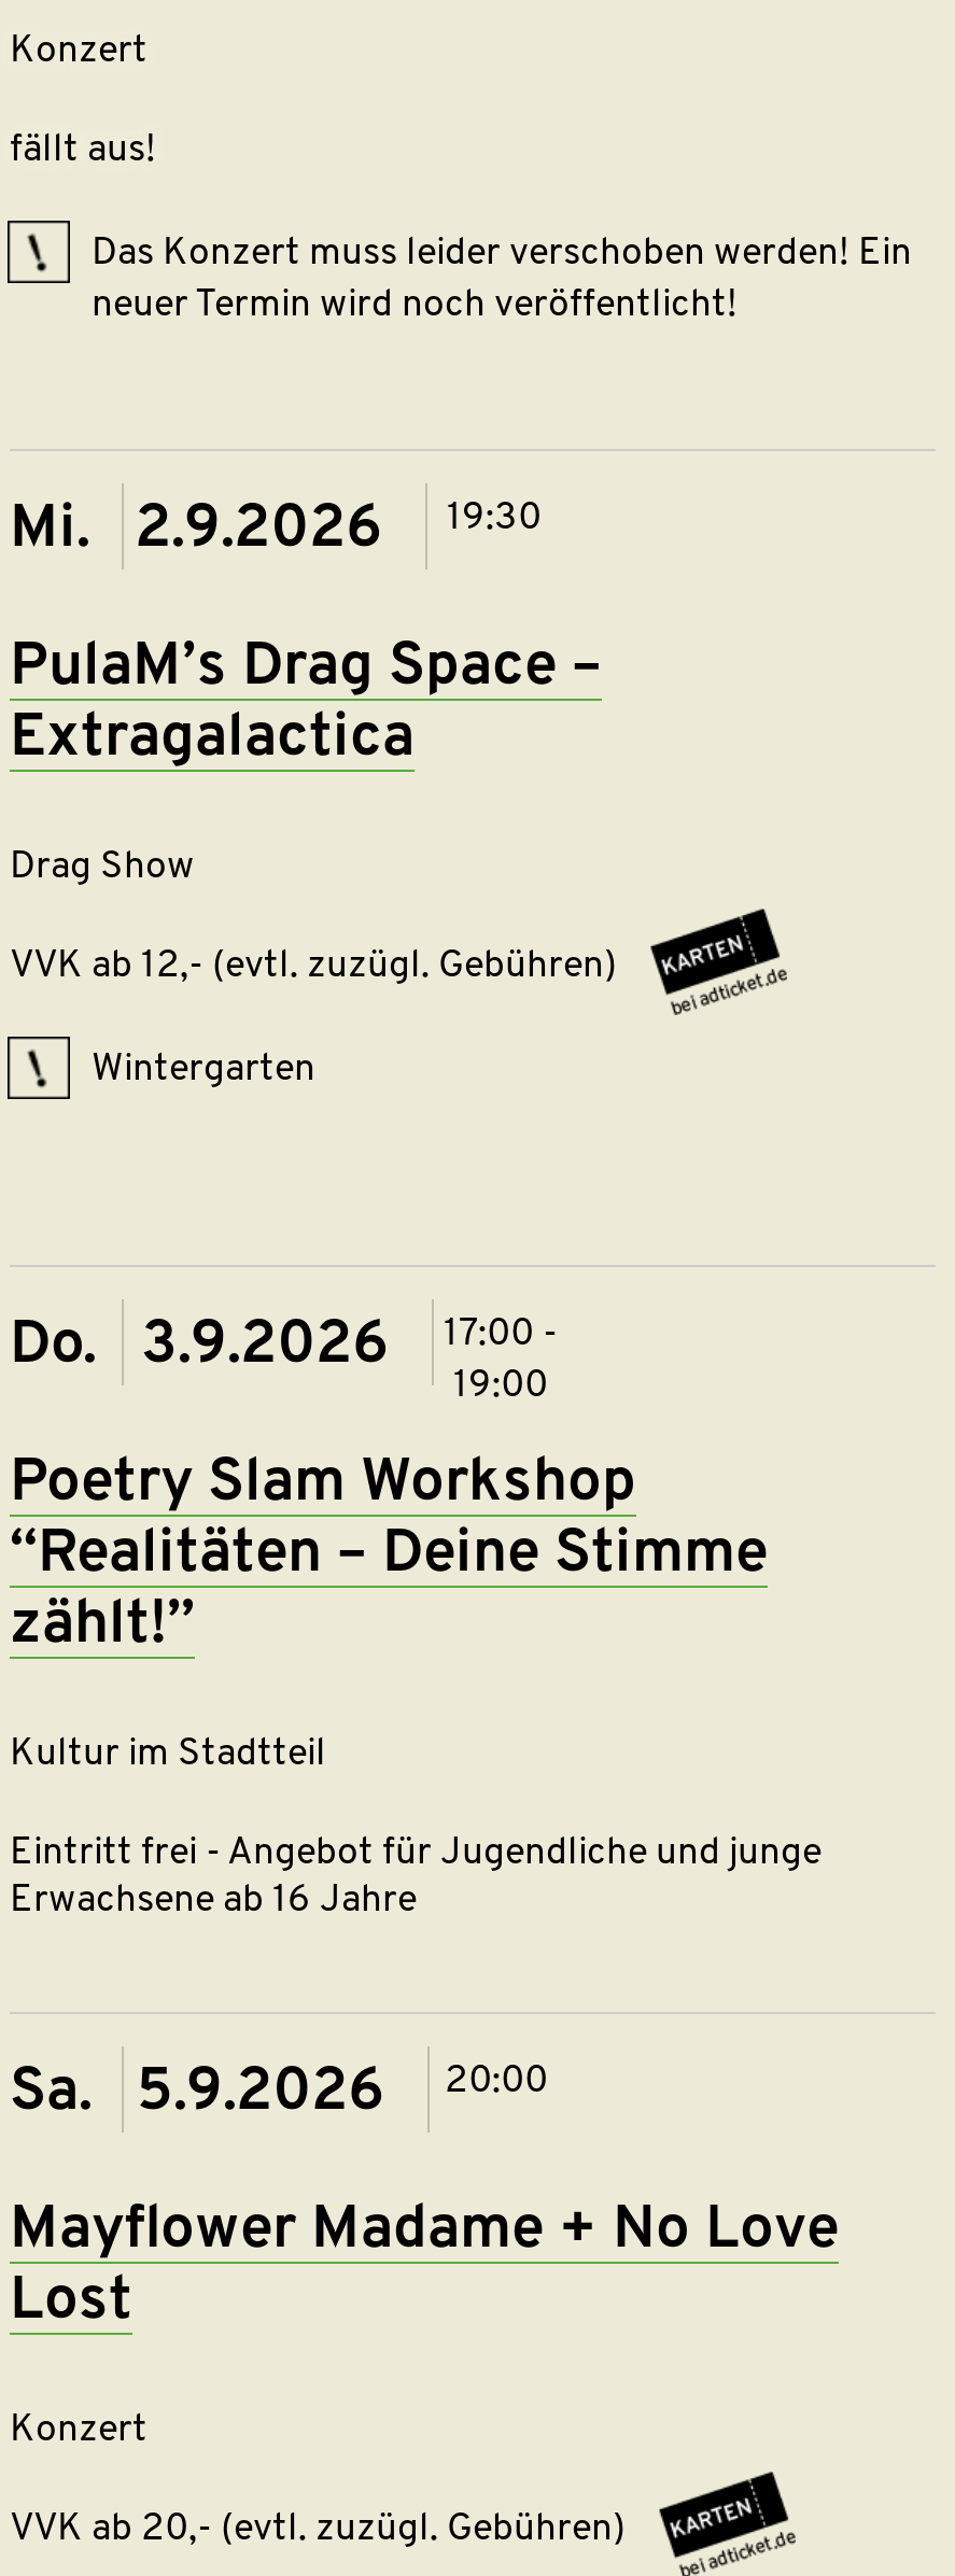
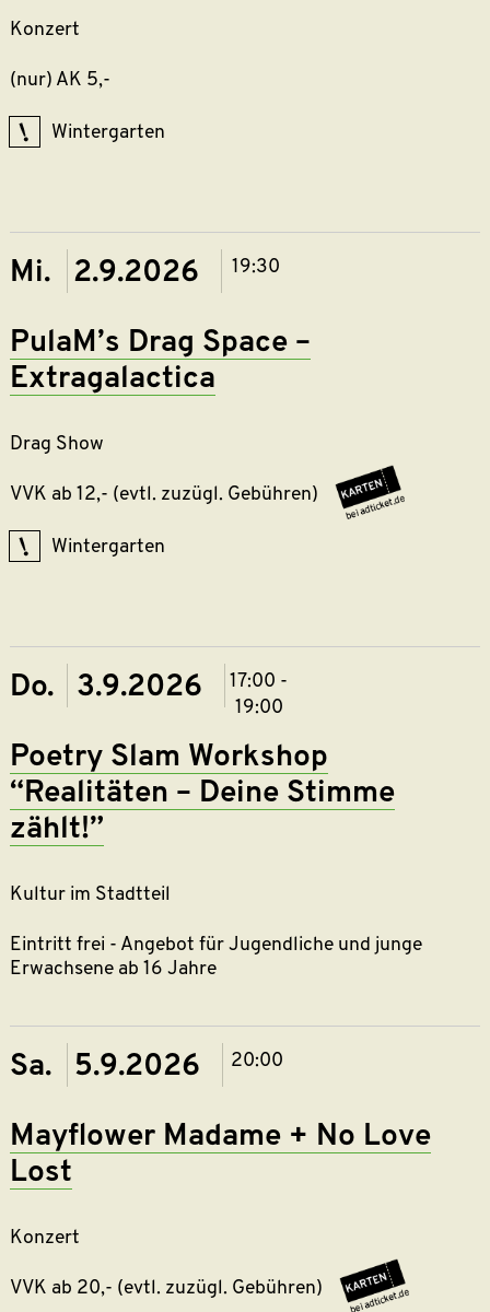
[10,132,156,169] fällt aus! -> [10,71,110,90] (nur) AK 5,-
[92,236,912,324] Das Konzert muss leider verschoben werden! Ein | neuer Termin wird noch veröffentlicht! -> [51,124,165,142] Wintergarten

